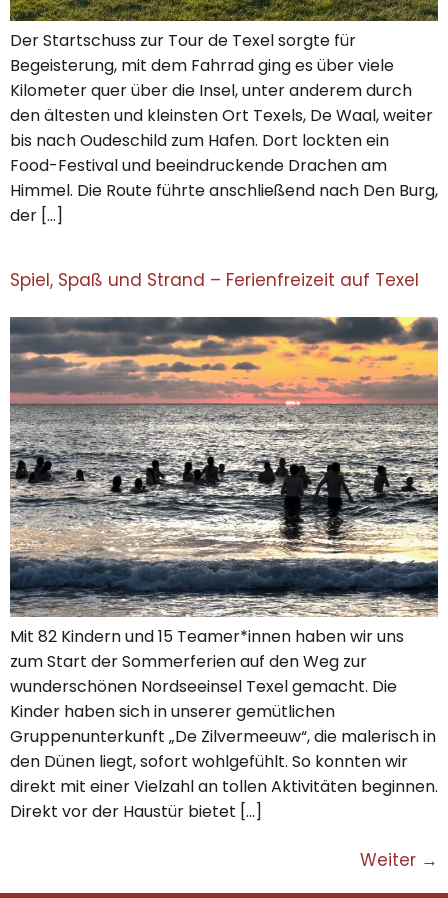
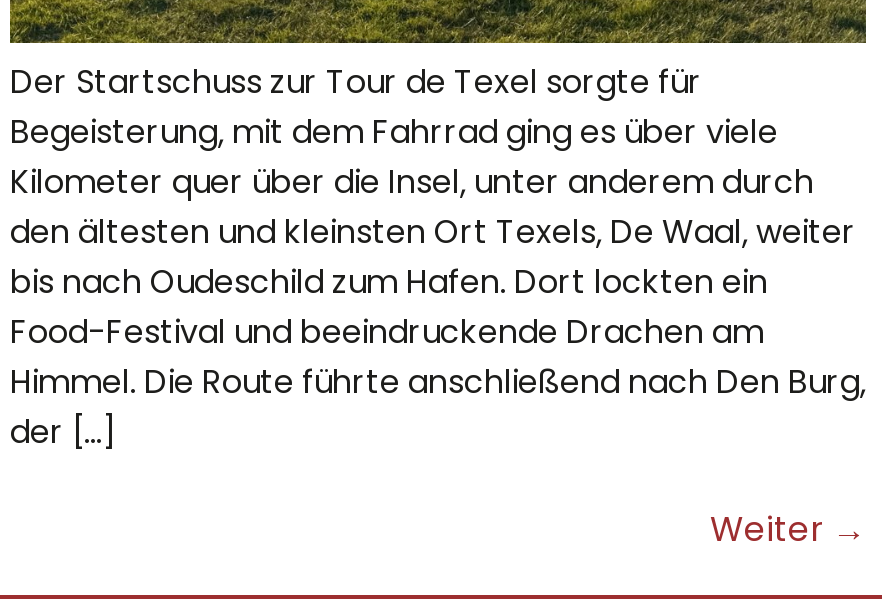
[10,268,419,292] Spiel, Spaß und Strand – Ferienfreizeit auf Texel -> none
[9,297,439,823] [image] | Mit 82 Kindern und 15 Teamer*innen haben wir uns | zum Start der Sommerferien auf den Weg zur | wunderschönen Nordseeinsel Texel gemacht. Die | Kinder haben sich in unserer gemütlichen | Gruppenunterkunft „De Zilvermeeuw“, die malerisch in | den Dünen liegt, sofort wohlgefühlt. So konnten wir | direkt mit einer Vielzahl an tollen Aktivitäten beginnen. | Direkt vor der Haustür bietet […] -> none

